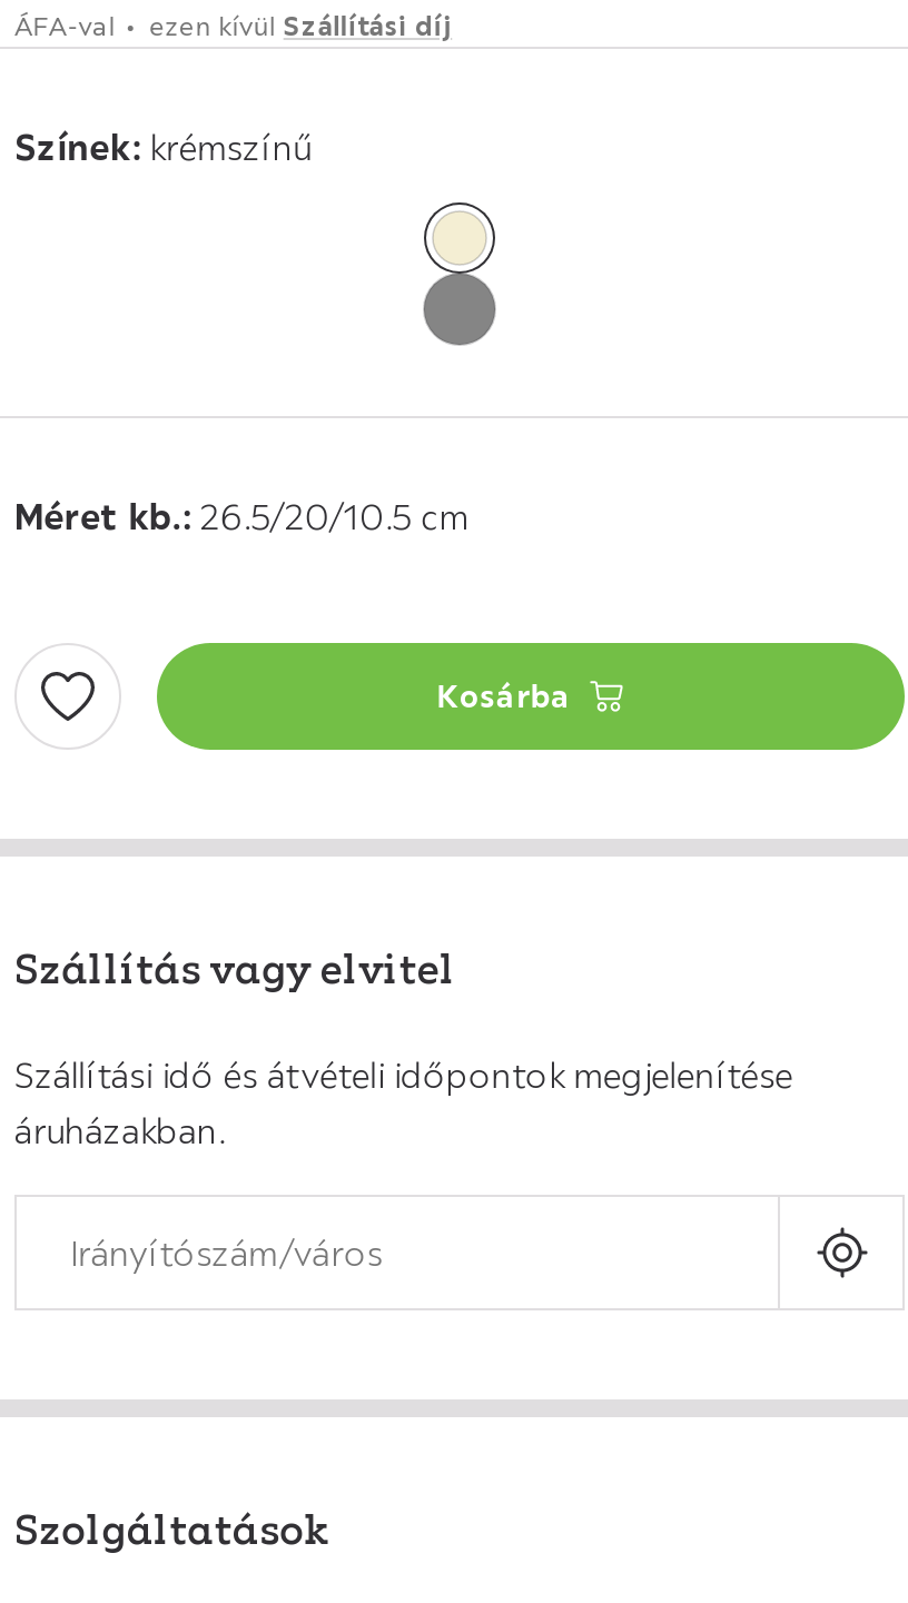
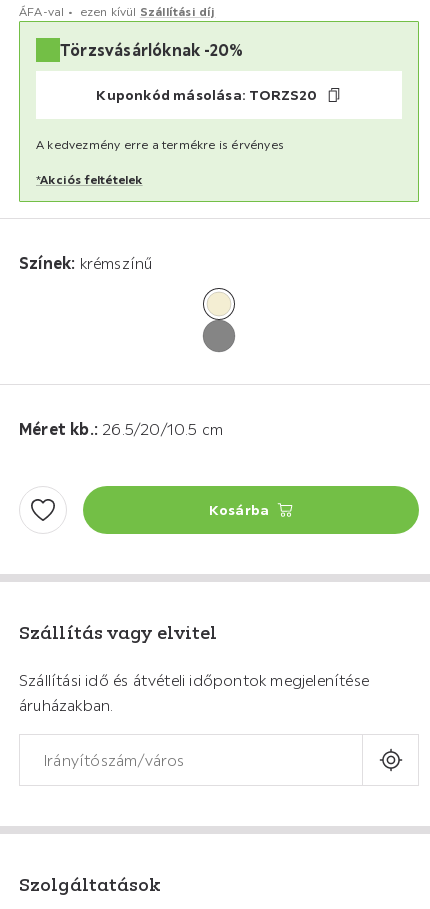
none -> [18,20,420,203] [image] | Törzsvásárlóknak -20% | Kuponkód másolása: TORZS20 | A kedvezmény erre a termékre is érvényes | *Akciós feltételek

